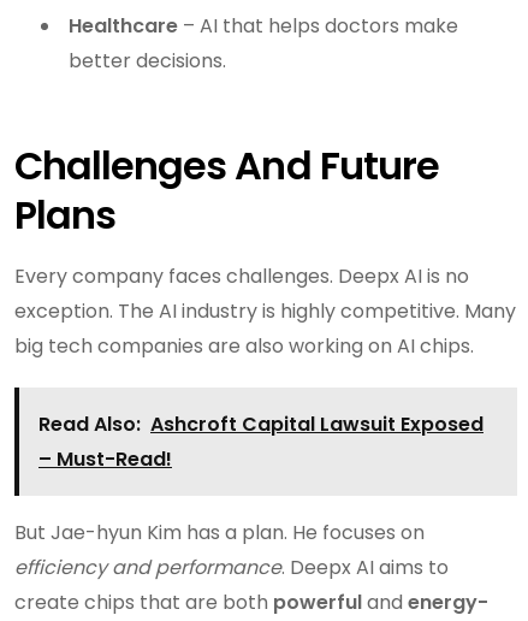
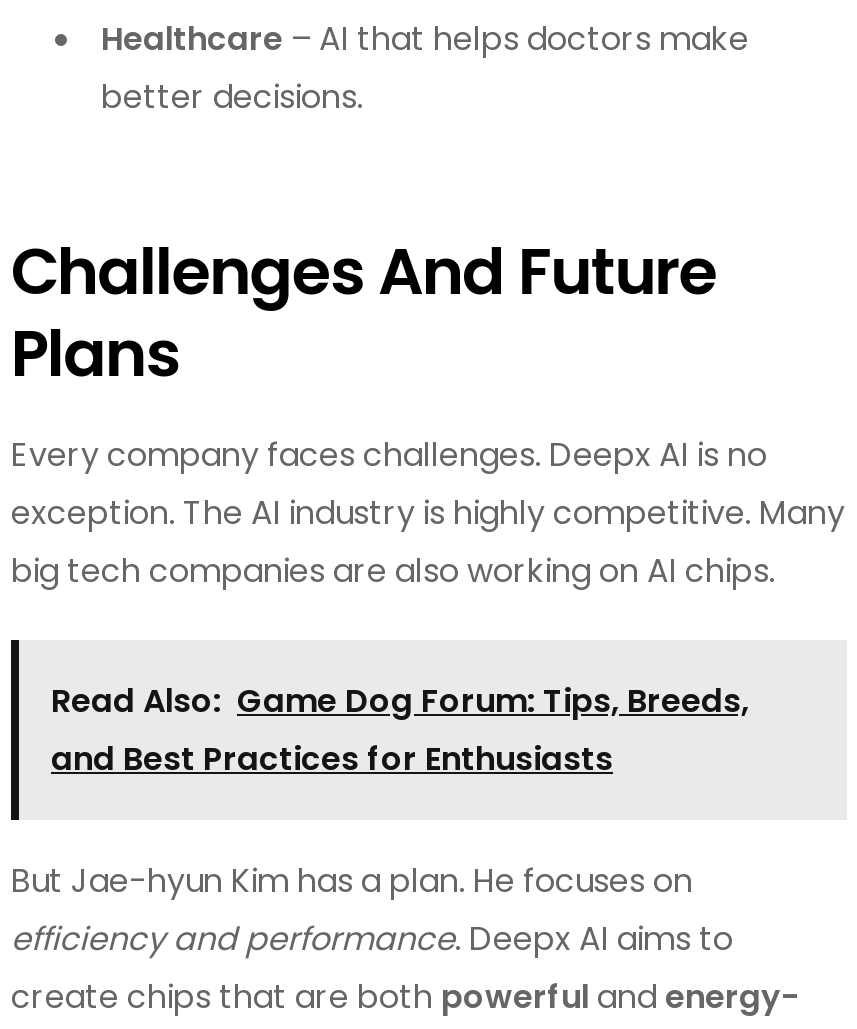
[38,410,483,473] Read Also: Ashcroft Capital Lawsuit Exposed | – Must-Read! -> [51,679,749,783] Read Also: Game Dog Forum: Tips, Breeds, | and Best Practices for Enthusiasts

